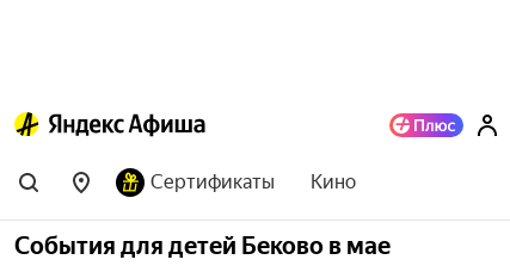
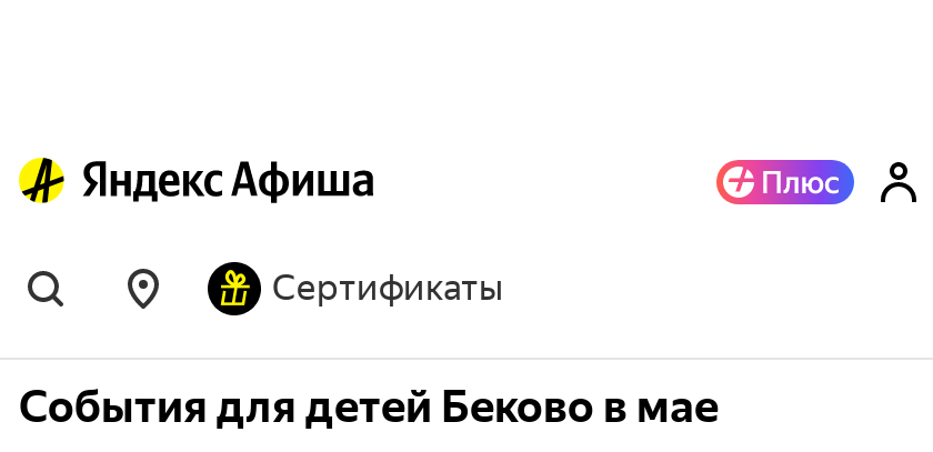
[311,171,356,193] Кино -> none

